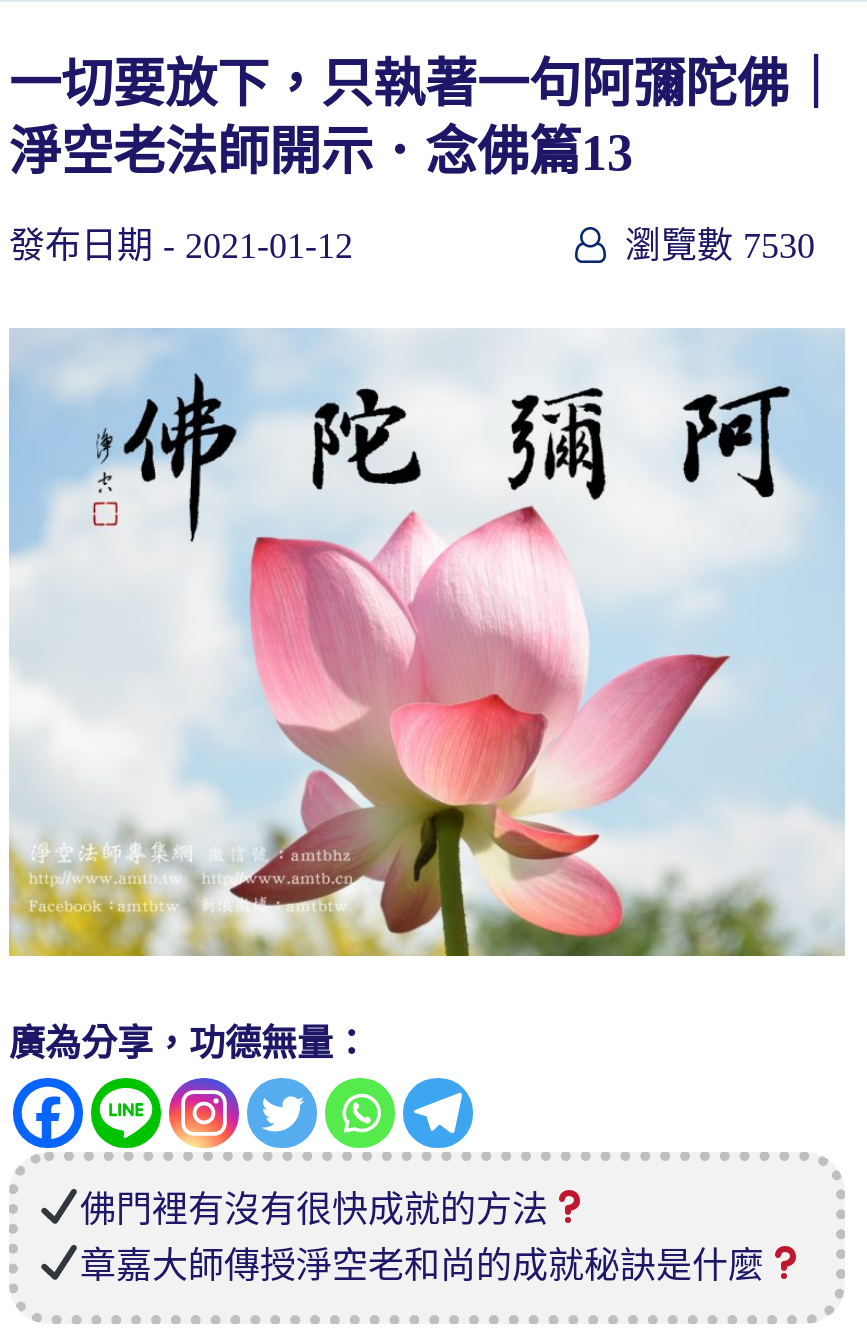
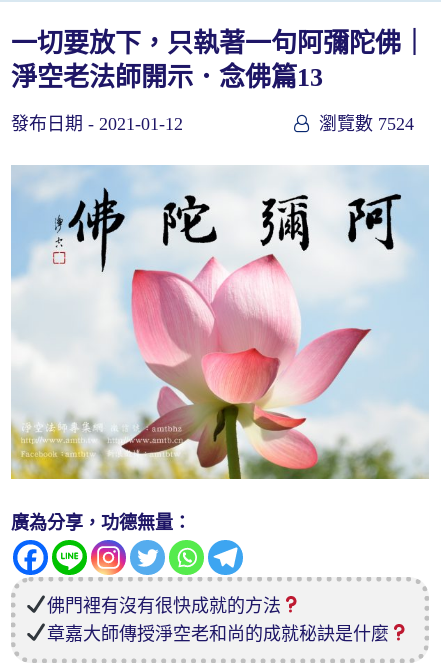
[615,226,815,266] 瀏覽數 7530 -> [314,114,414,134] 瀏覽數 7524

